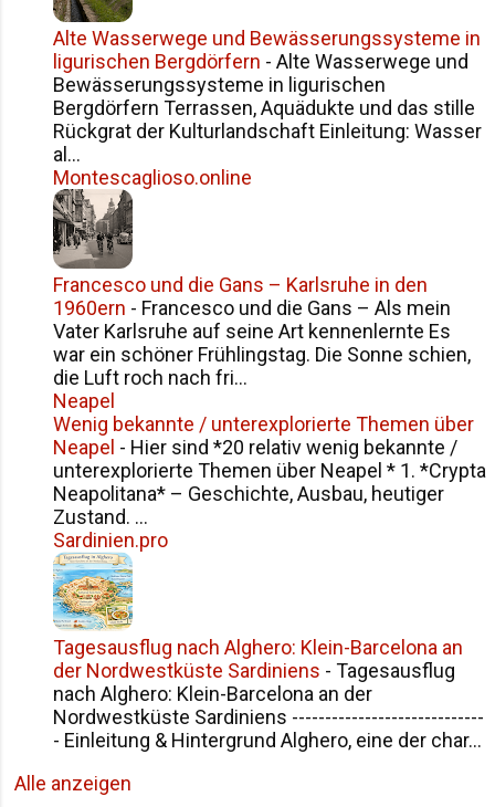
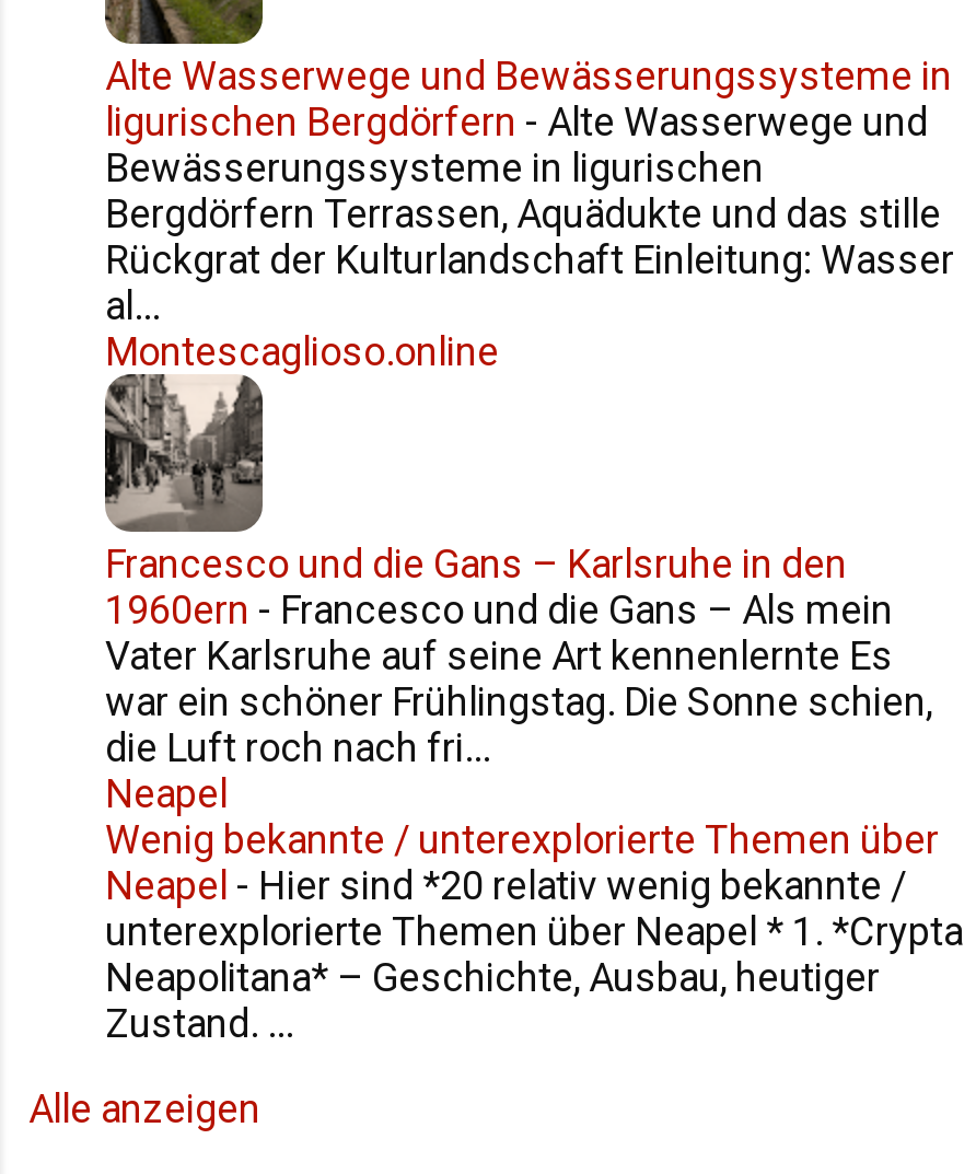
[53,529,168,552] Sardinien.pro -> none
[52,560,484,752] [image] | Tagesausflug nach Alghero: Klein-Barcelona an | der Nordwestküste Sardiniens - Tagesausflug | nach Alghero: Klein-Barcelona an der | Nordwestküste Sardiniens ----------------------------- | - Einleitung & Hintergrund Alghero, eine der char... -> none

